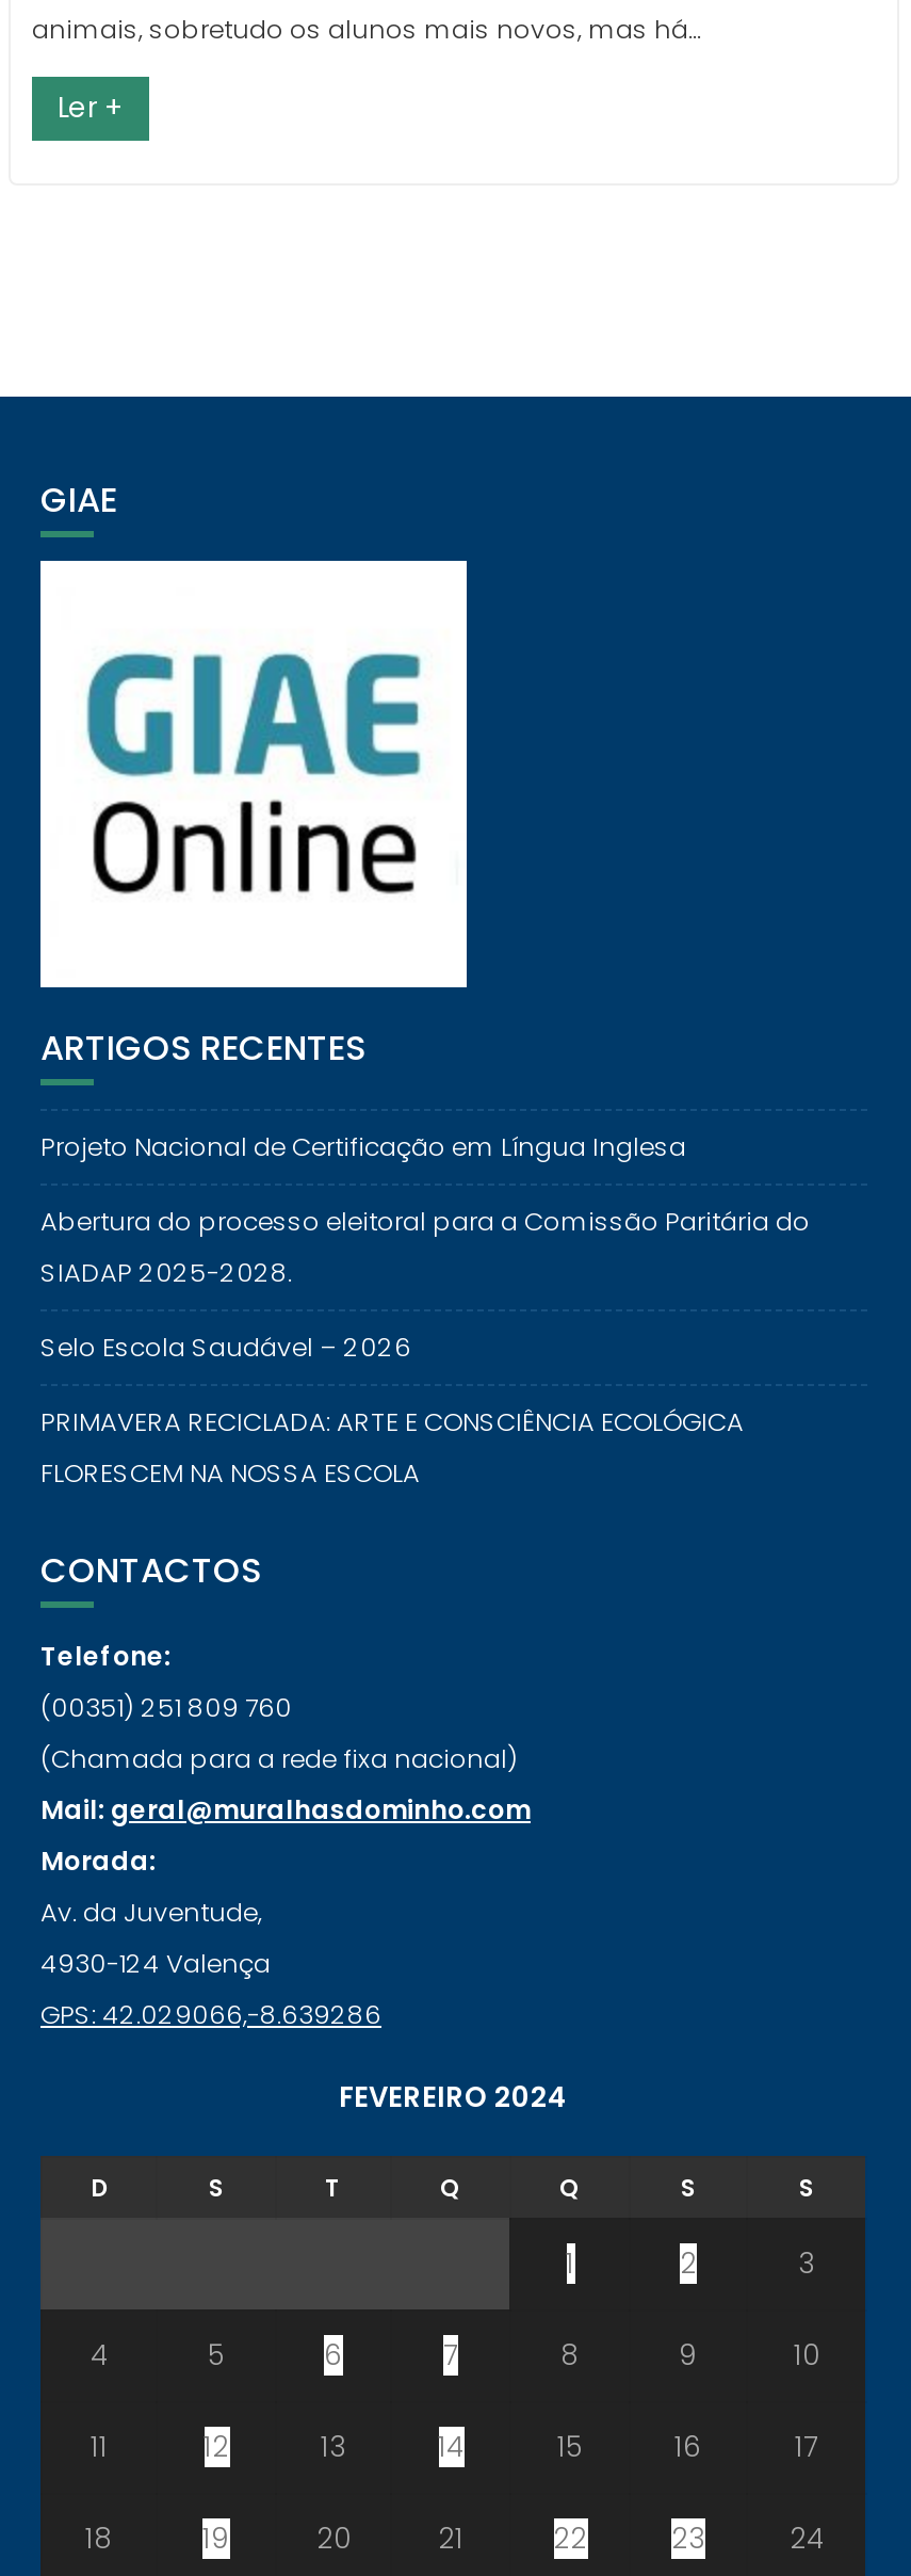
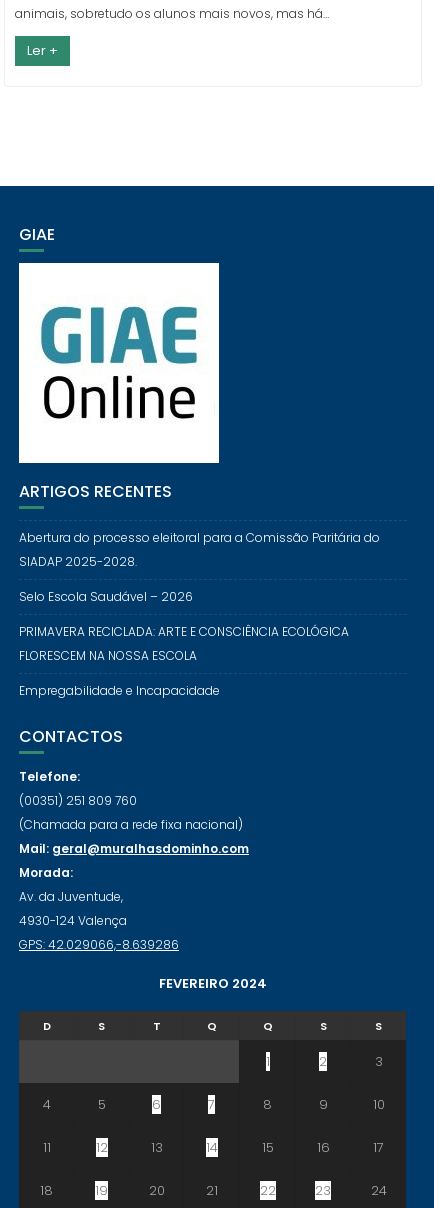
[40,1127,686,1164] Projeto Nacional de Certificação em Língua Inglesa -> none
moved [40,1202,810,1490] -> [19,529,380,664]: Abertura do processo eleitoral para a Comissão Paritária do | SIADAP 2025-2028. | Selo Escola Saudável – 2026 | PRIMAVERA RECICLADA: ARTE E CONSCIÊNCIA ECOLÓGICA | FLORESCEM NA NOSSA ESCOLA
none -> [19,682,220,699] Empregabilidade e Incapacidade

